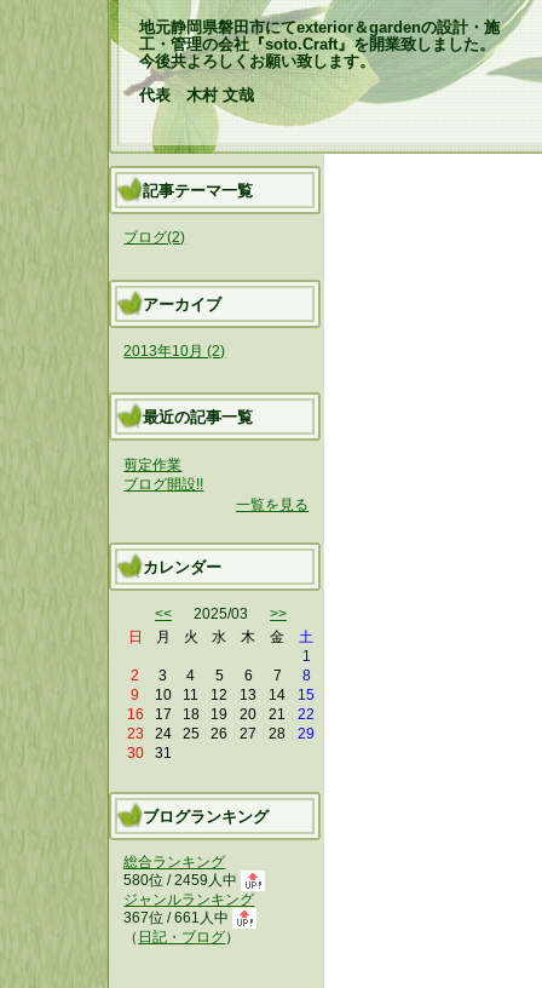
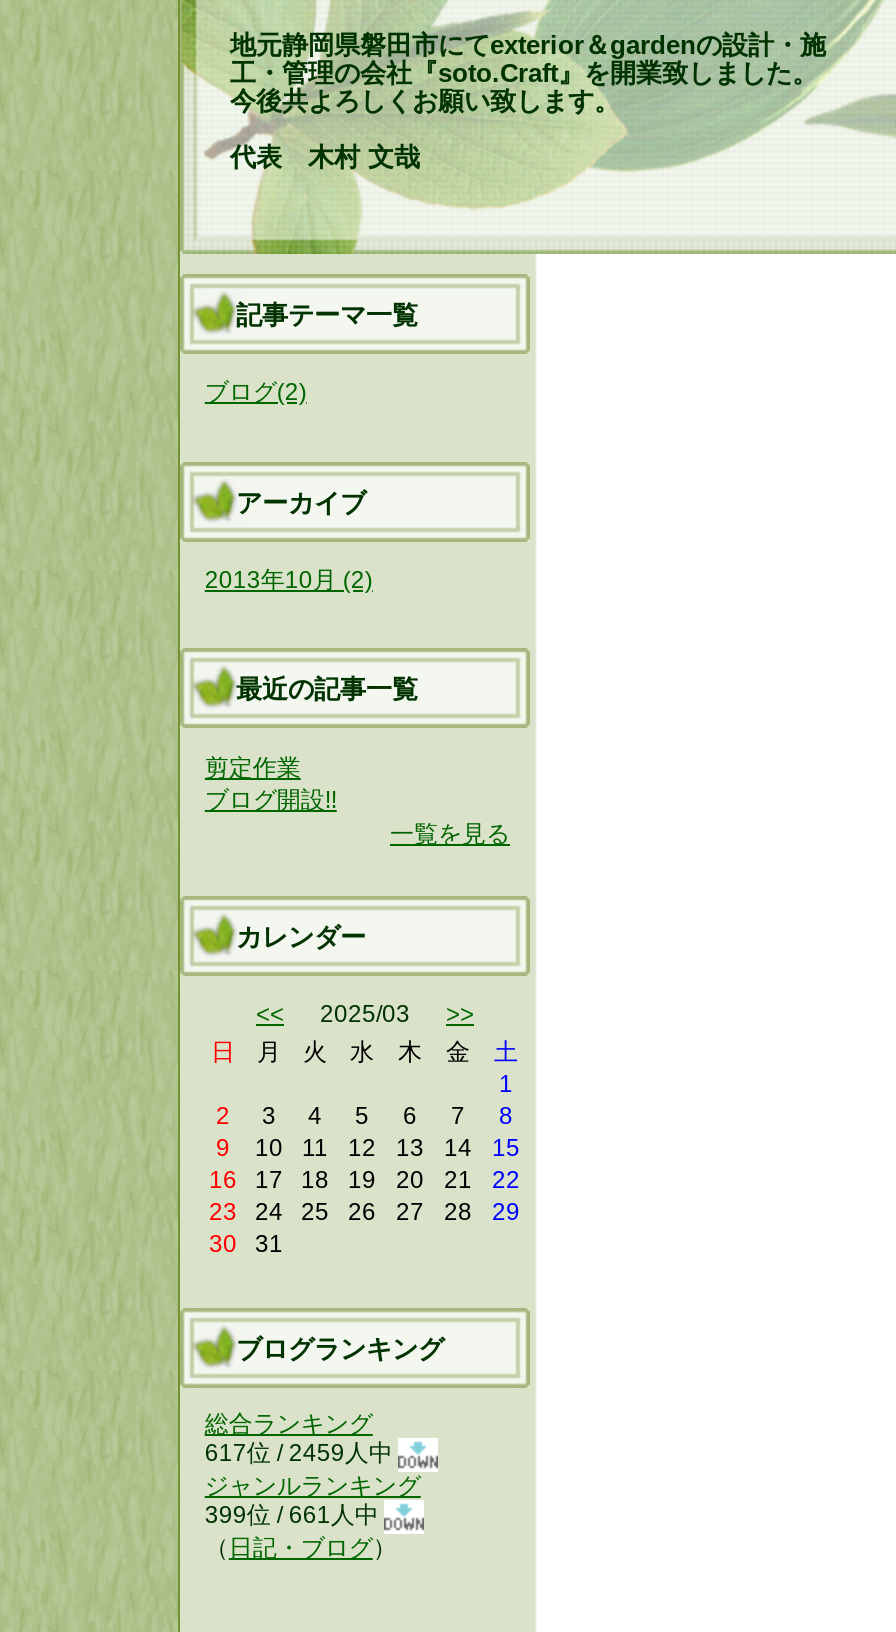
[124,872,241,889] 580位 / 2459人中 -> [205,1440,399,1468] 617位 / 2459人中
[124,909,233,926] 367位 / 661人中 -> [205,1502,385,1530] 399位 / 661人中

